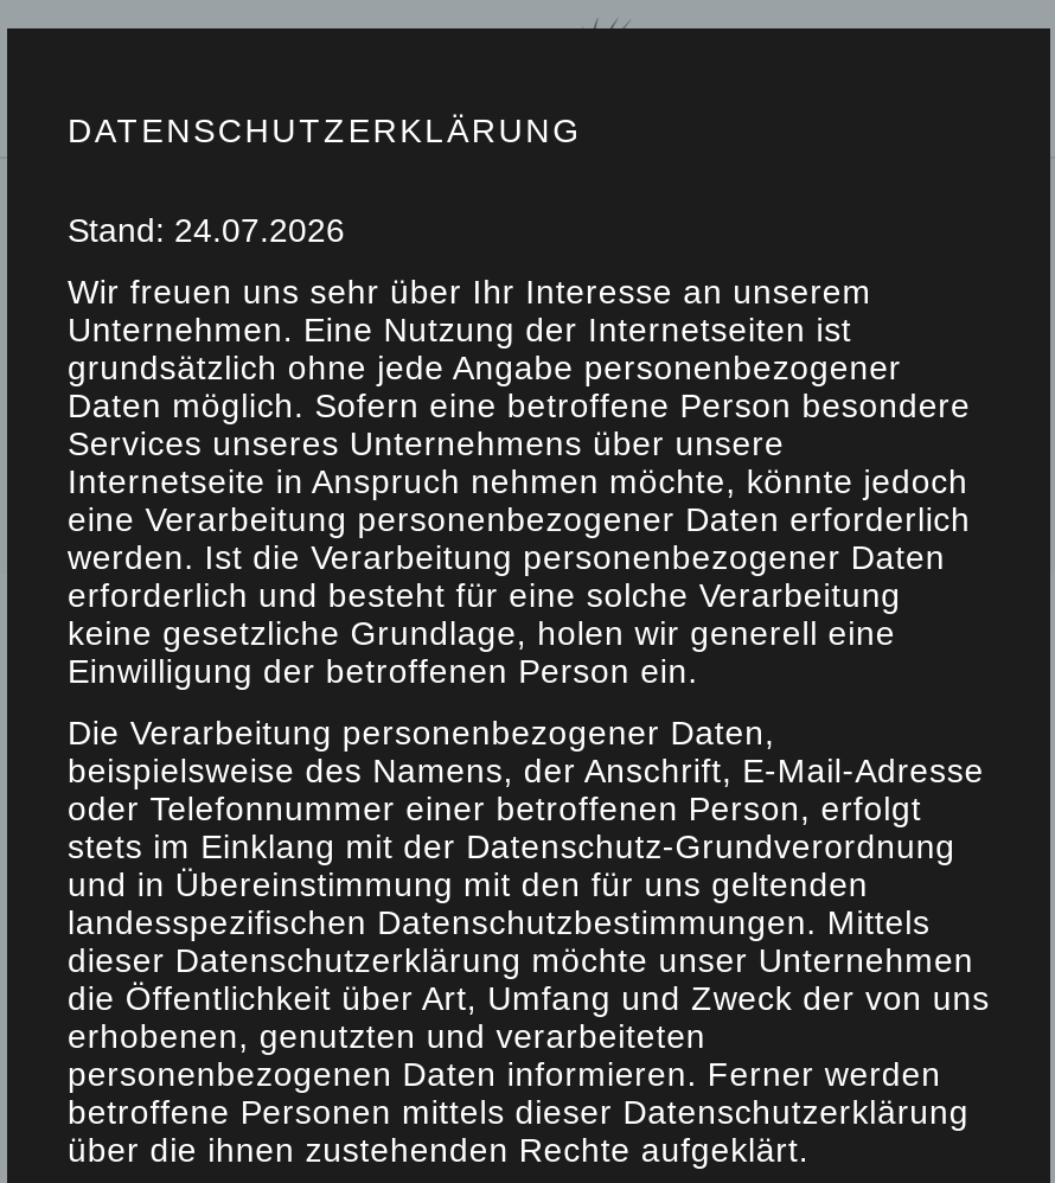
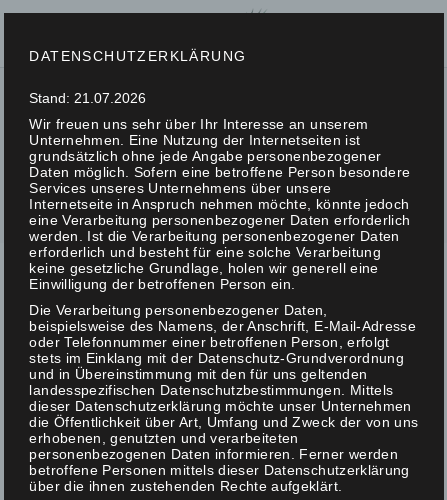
[68,211,345,249] Stand: 24.07.2026 -> [29,90,146,106] Stand: 21.07.2026

